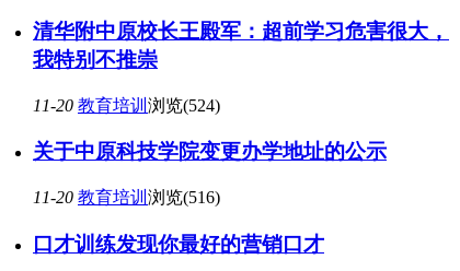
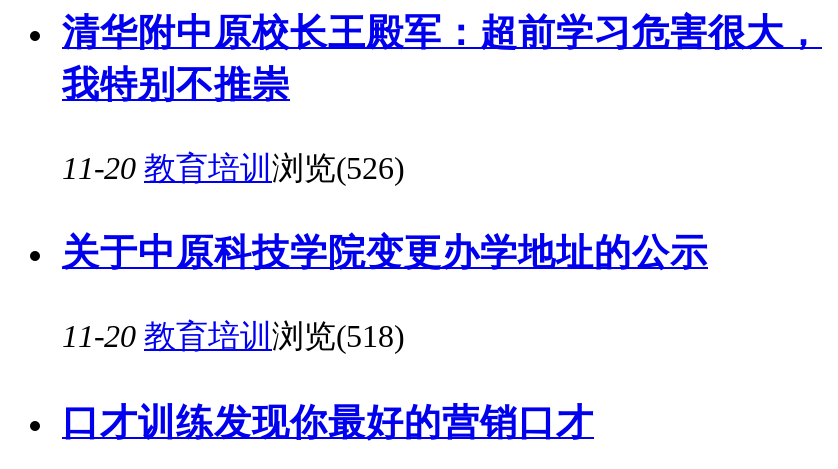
[33,96,220,114] 11-20 教育培训浏览(524) -> [62,150,404,184] 11-20 教育培训浏览(526)
[33,188,220,206] 11-20 教育培训浏览(516) -> [62,319,404,353] 11-20 教育培训浏览(518)

